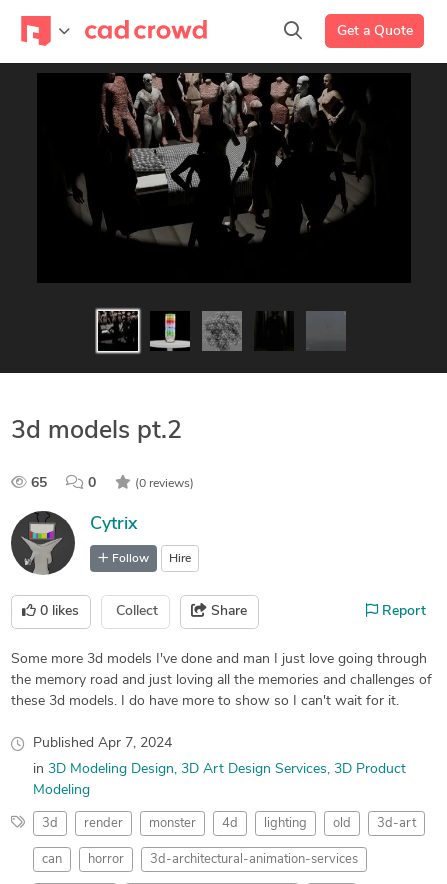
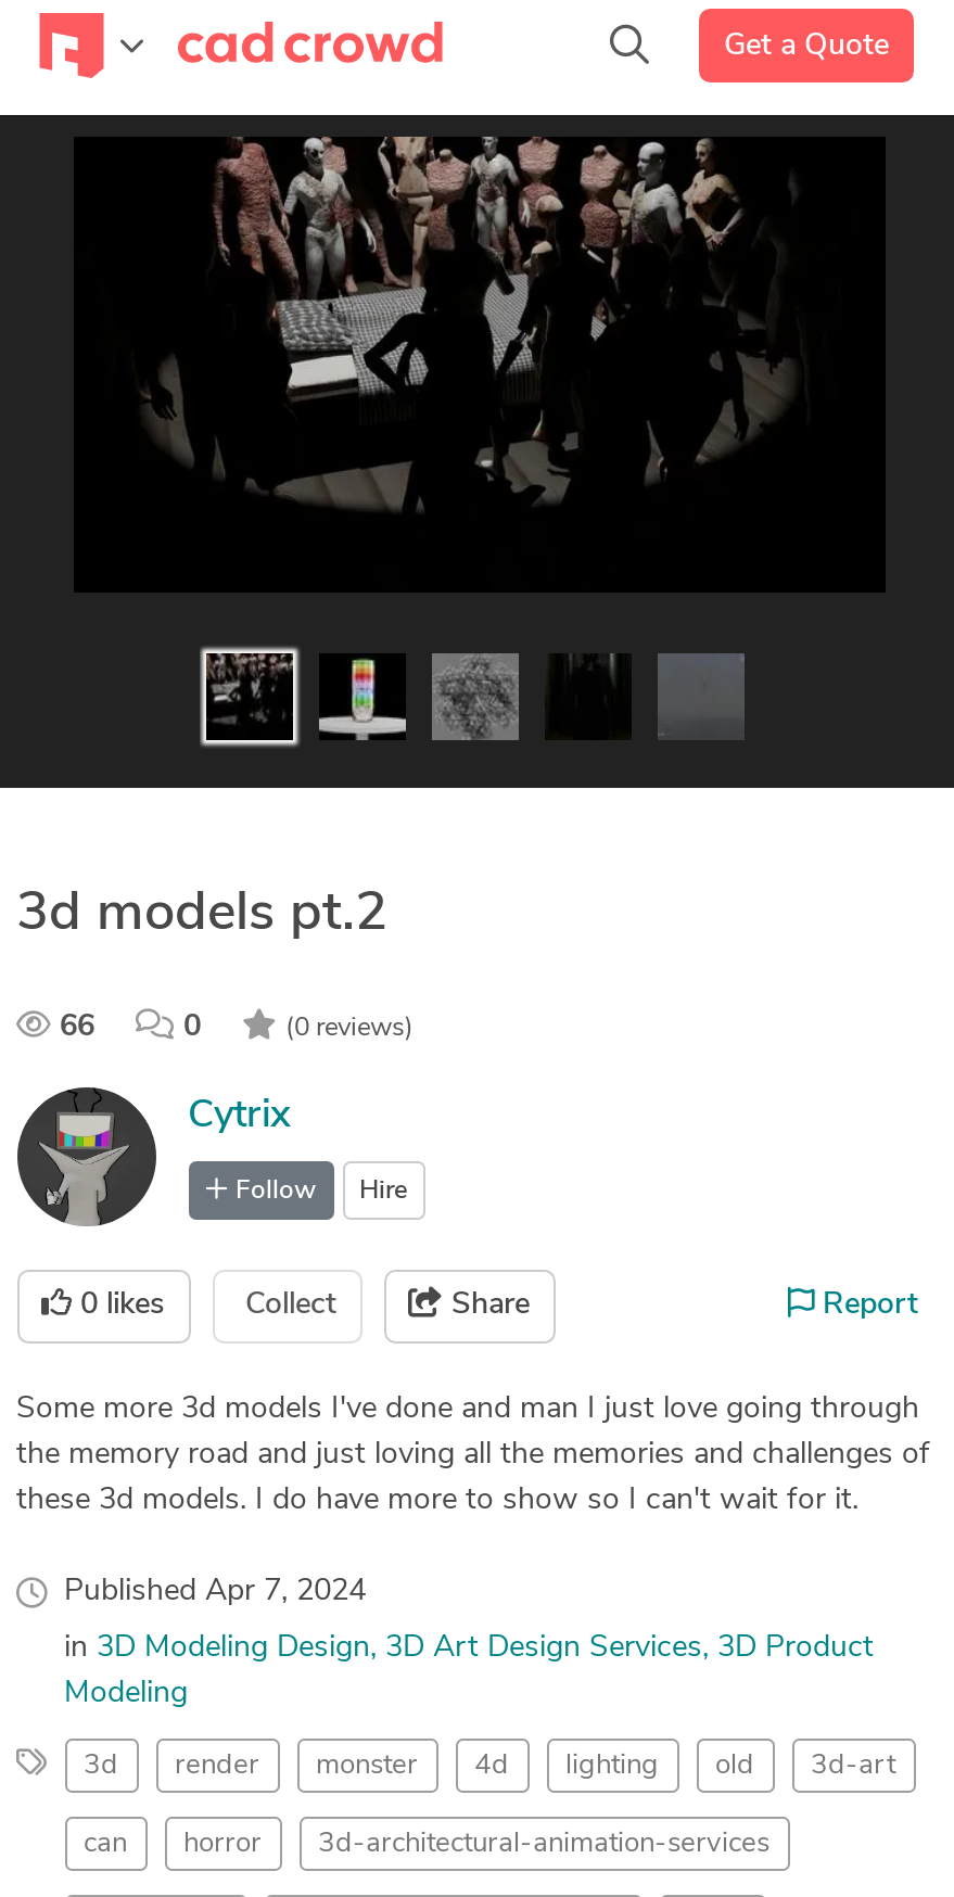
[30,476,46,491] 65 -> [60,1011,94,1044] 66

